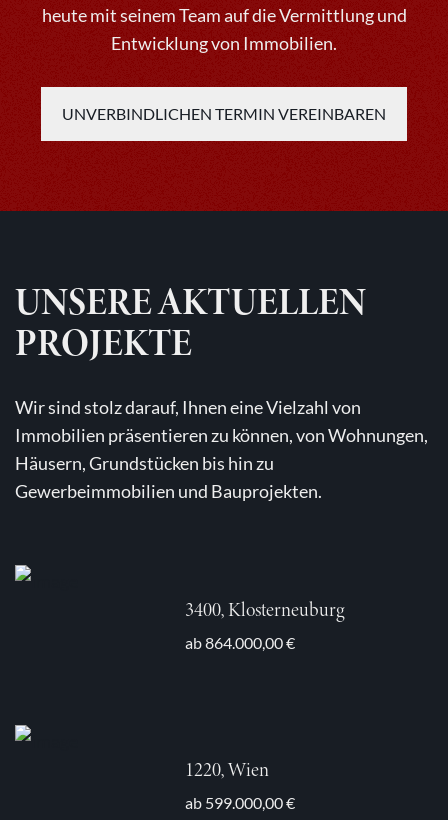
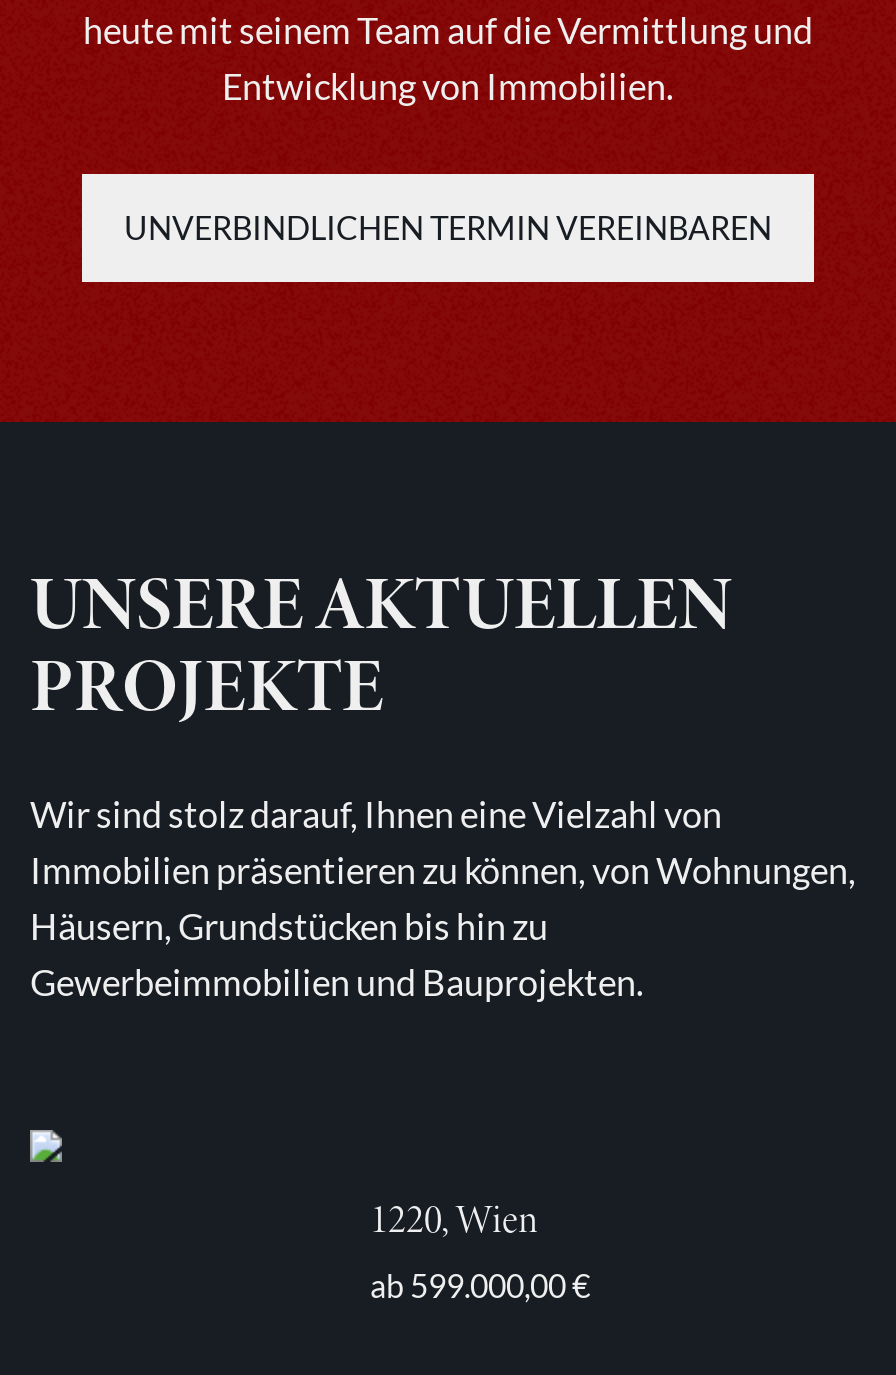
[185,596,345,652] 3400, Klosterneuburg | ab 864.000,00 € -> none

